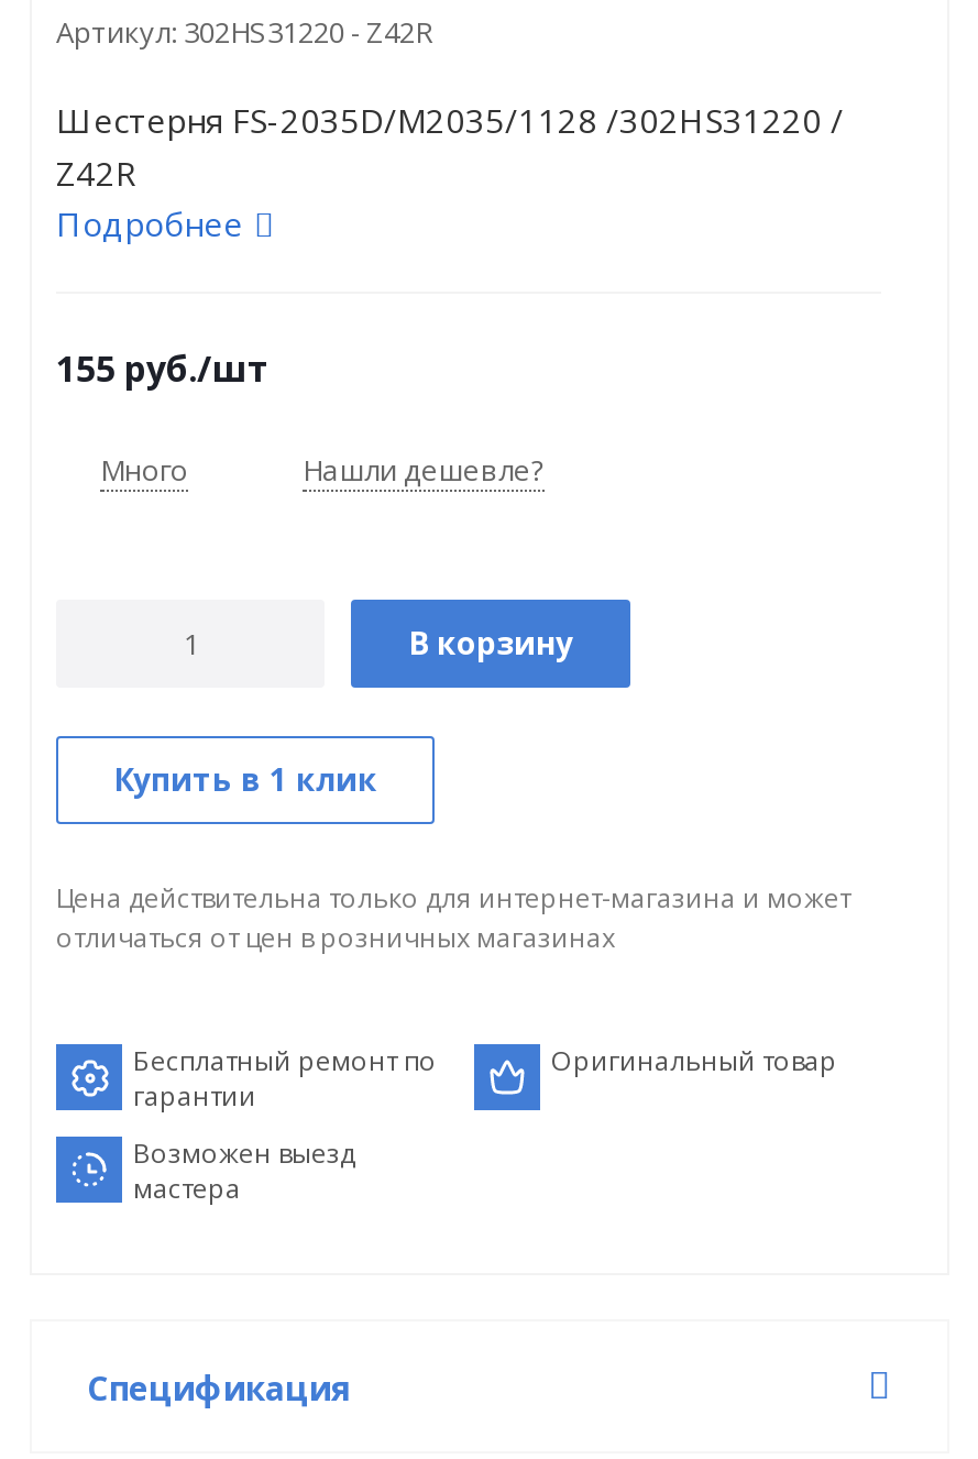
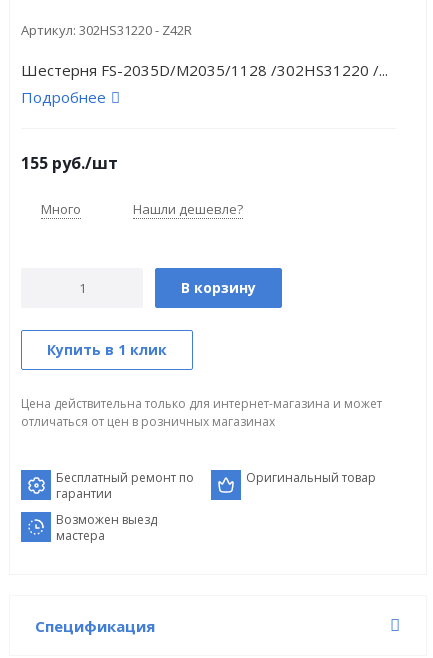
[56,98,844,195] Шестерня FS-2035D/M2035/1128 /302HS31220 / | Z42R -> [21,60,388,80] Шестерня FS-2035D/M2035/1128 /302HS31220 /...

